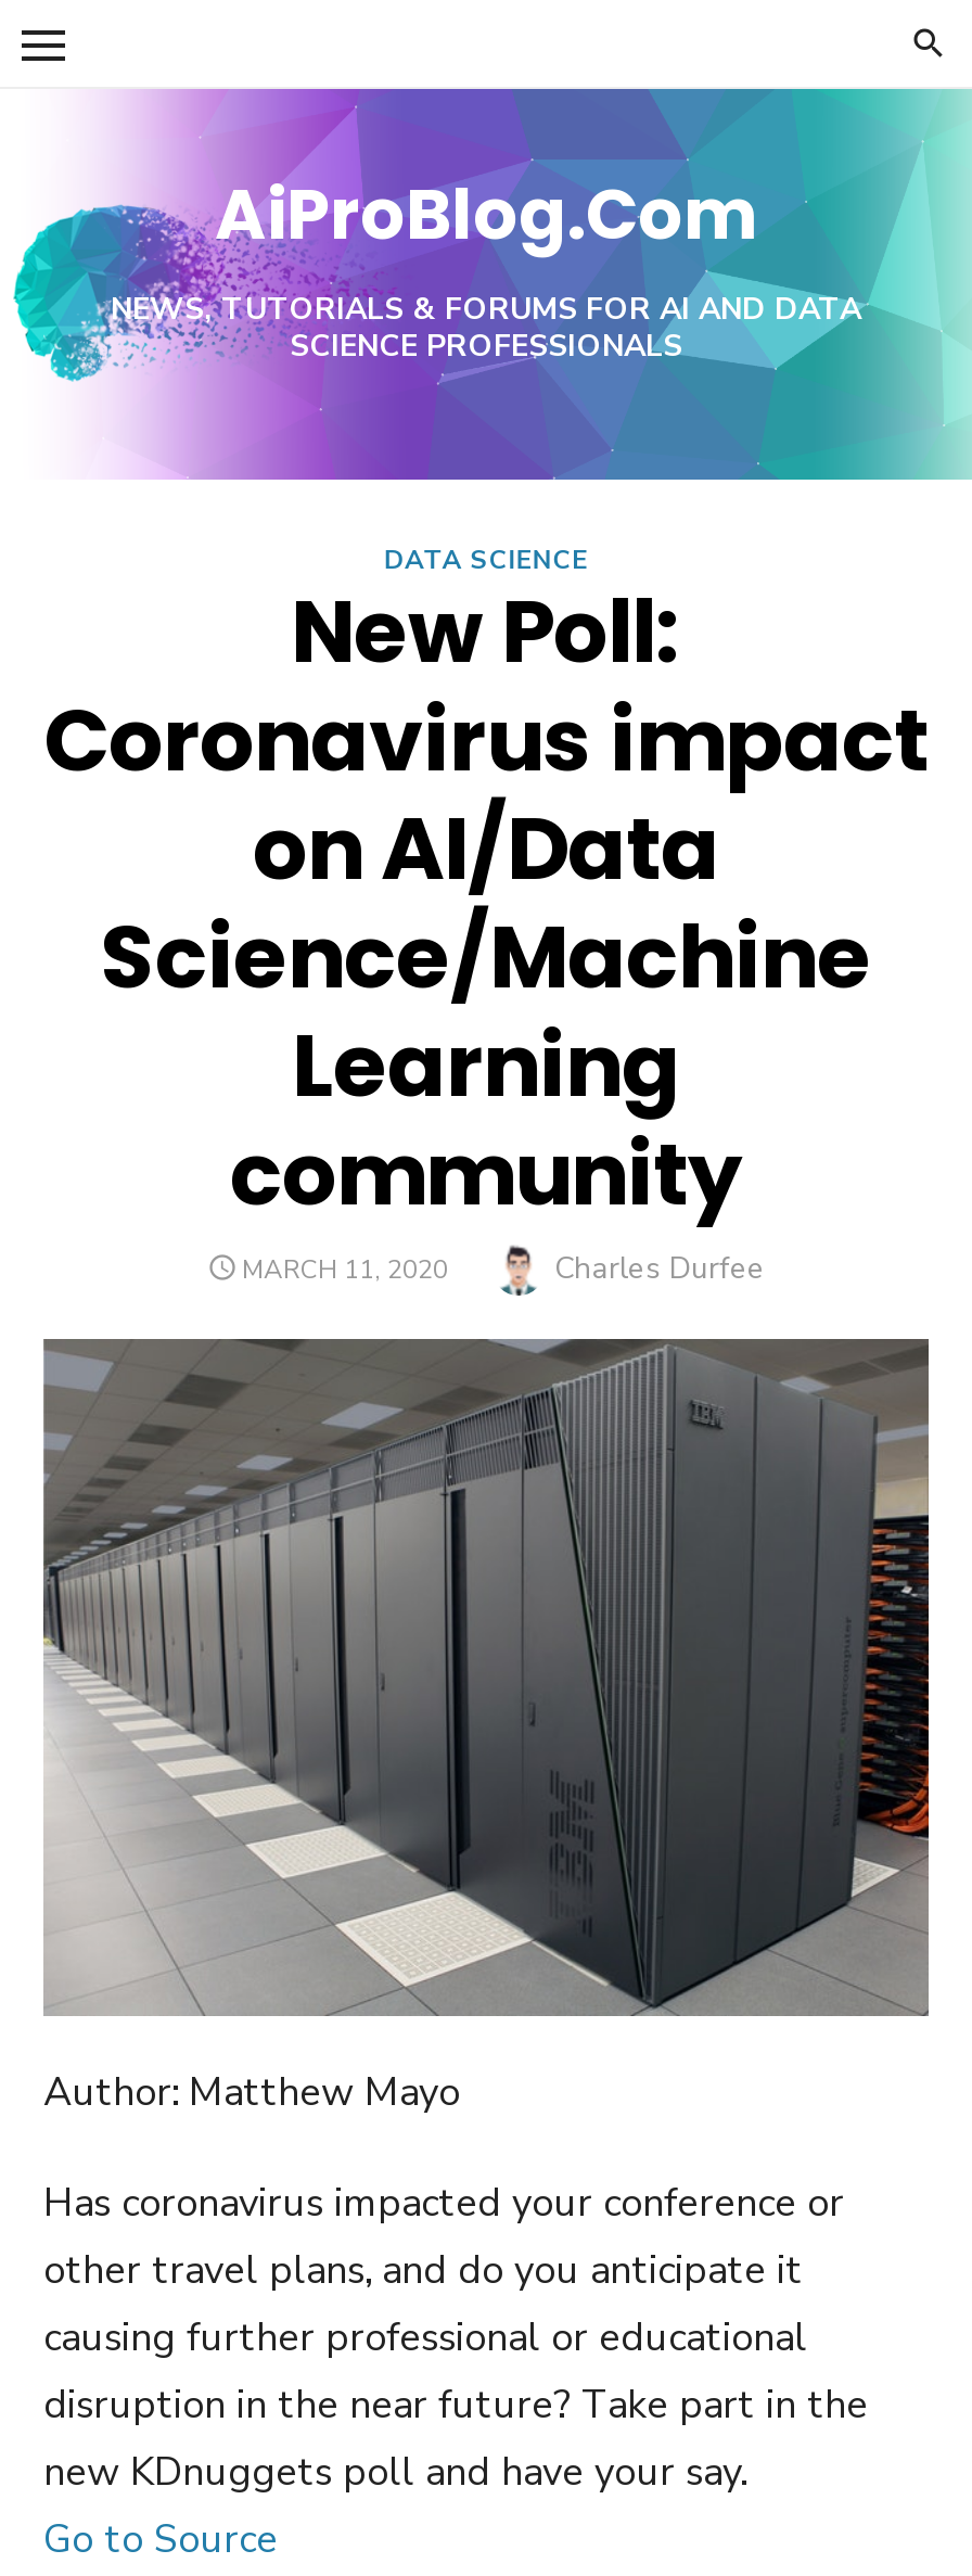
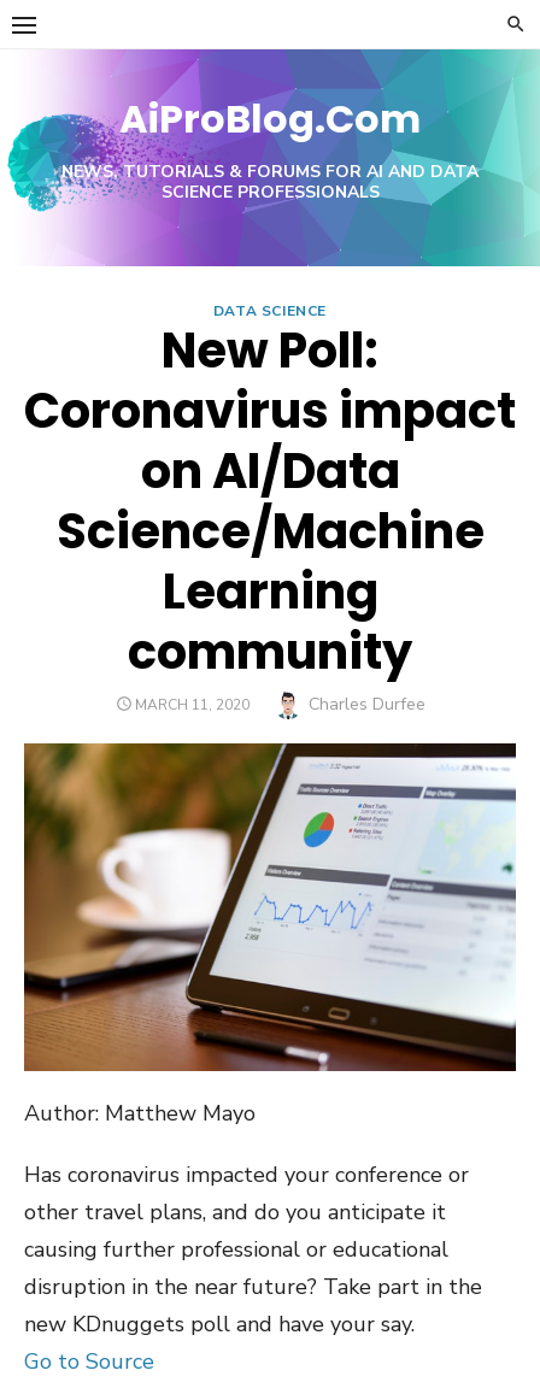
[41,1337,931,2016] [image] -> [23,742,516,1071] [image]

